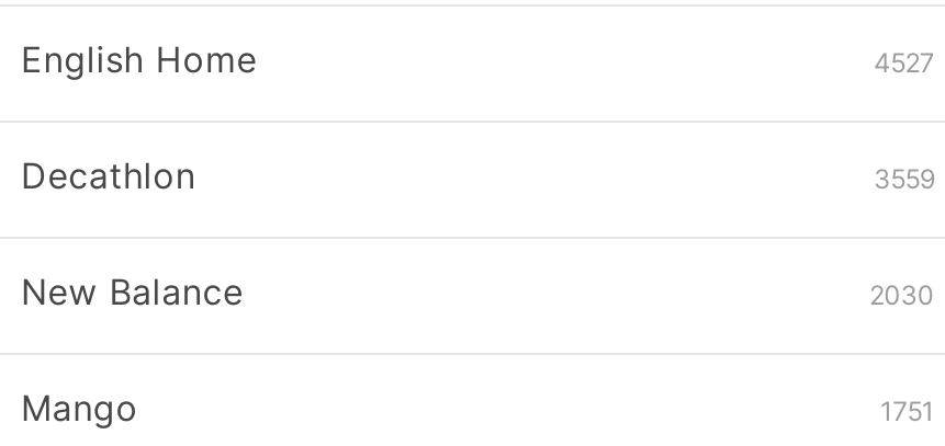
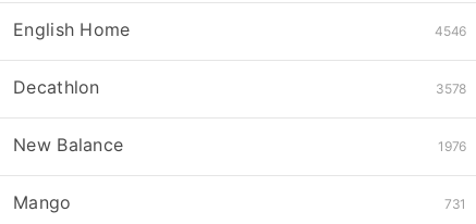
[873,46,934,79] 4527 -> [435,23,466,39] 4546
[873,162,934,195] 3559 -> [436,80,466,97] 3578
[869,278,934,311] 2030 -> [438,138,466,154] 1976
[880,394,934,427] 1751 -> [445,196,466,212] 731

